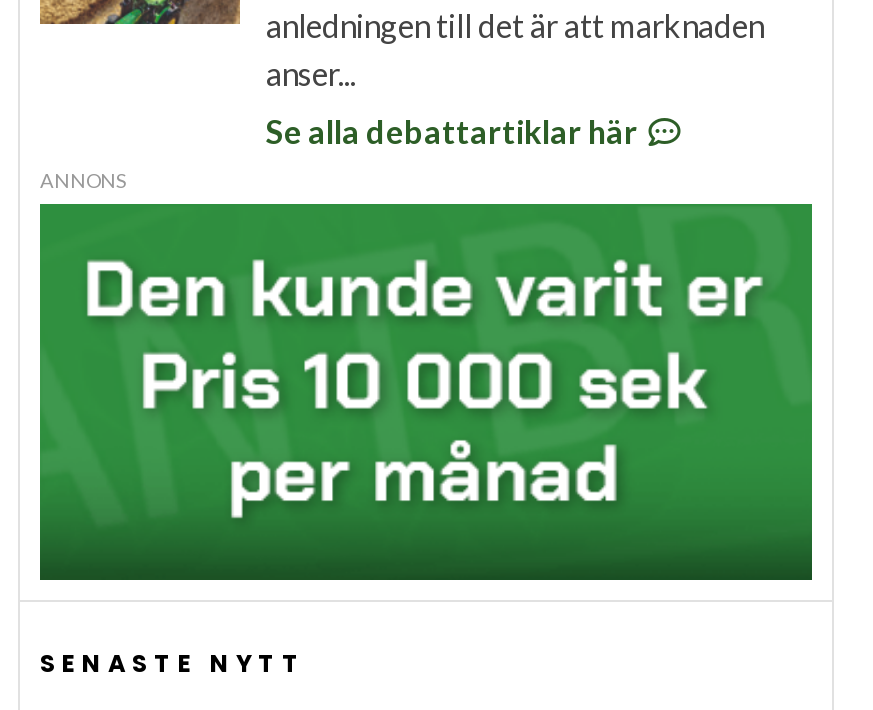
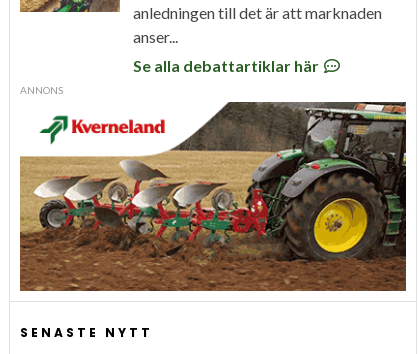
[38,202,814,582] [image] -> [19,101,407,292] [image]

